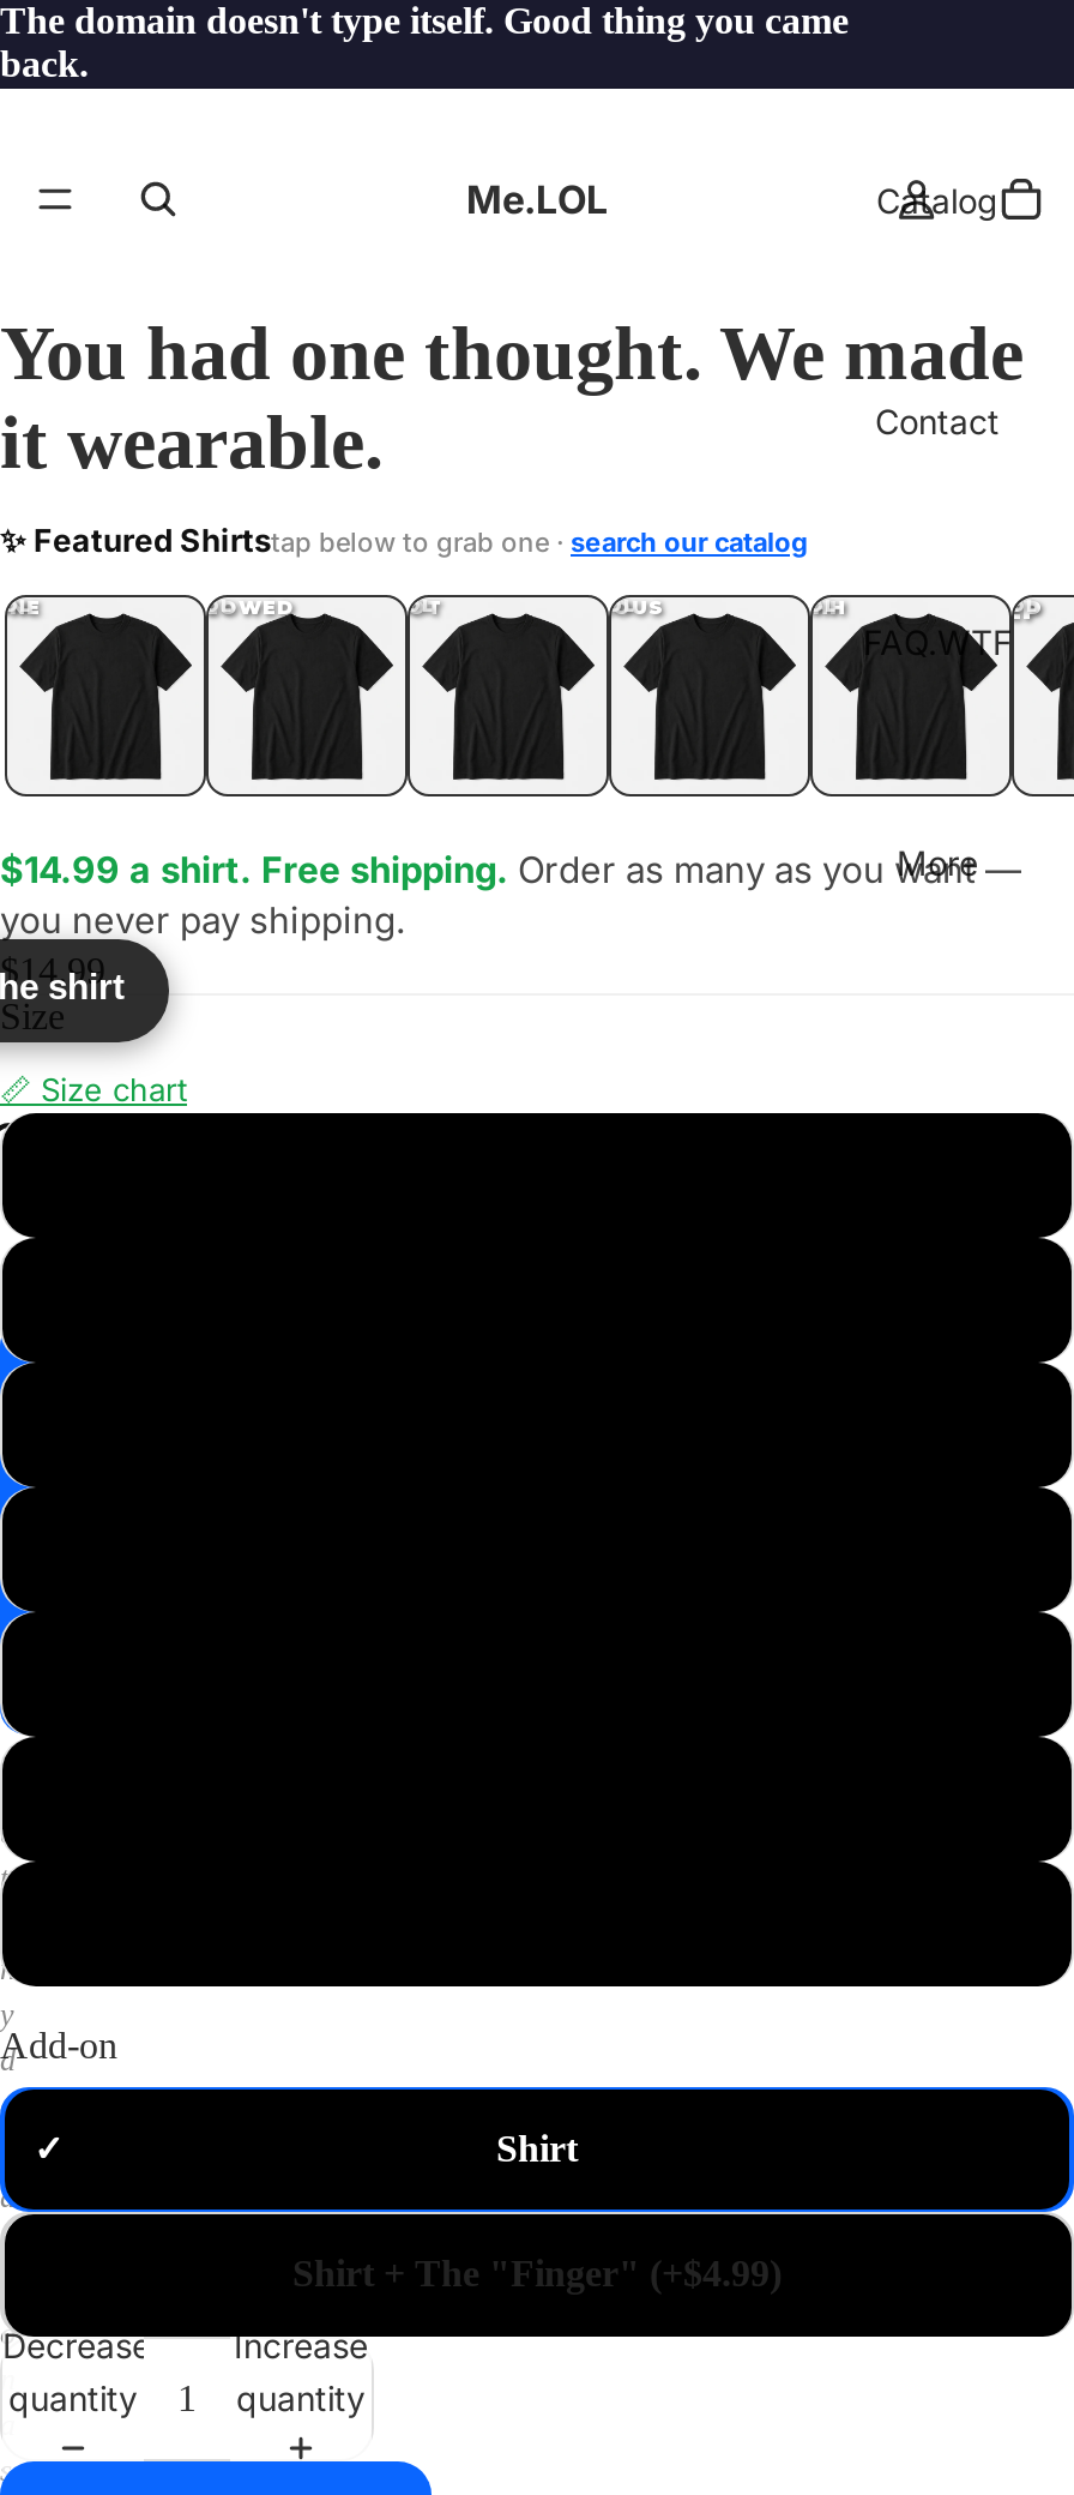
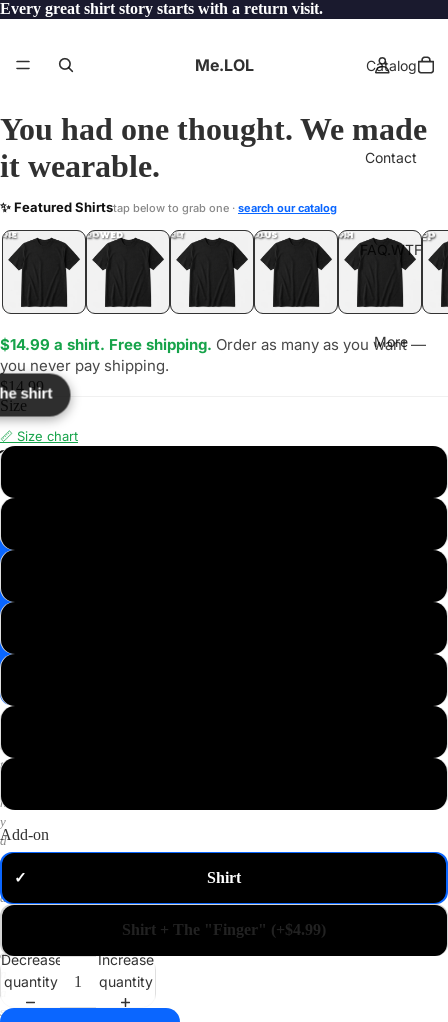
[0,0,849,84] The domain doesn't type itself. Good thing you came | back. -> [0,0,323,17] Every great shirt story starts with a return visit.

